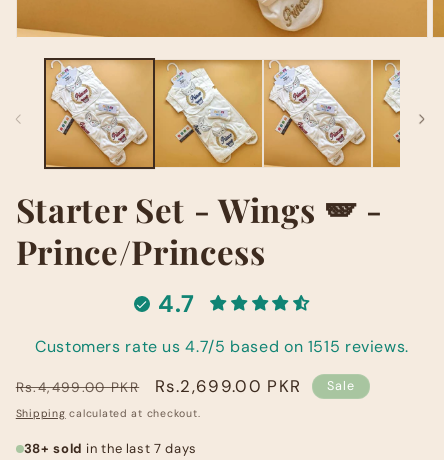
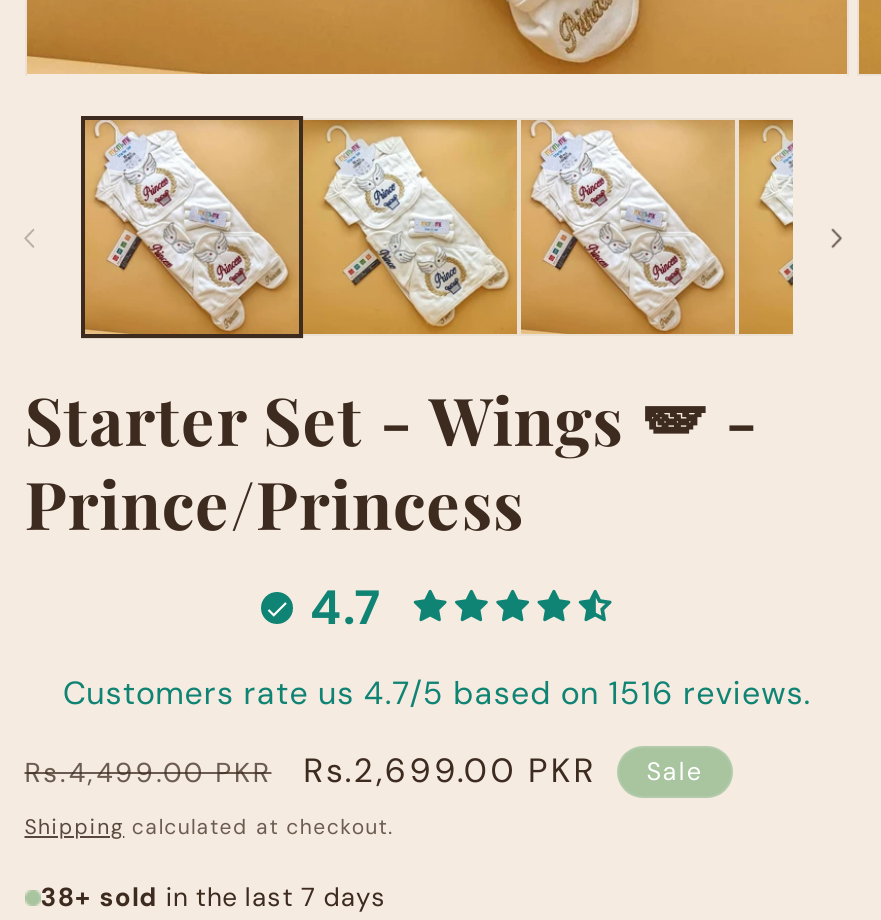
[35,336,409,357] Customers rate us 4.7/5 based on 1515 reviews. -> [63,672,811,714] Customers rate us 4.7/5 based on 1516 reviews.

